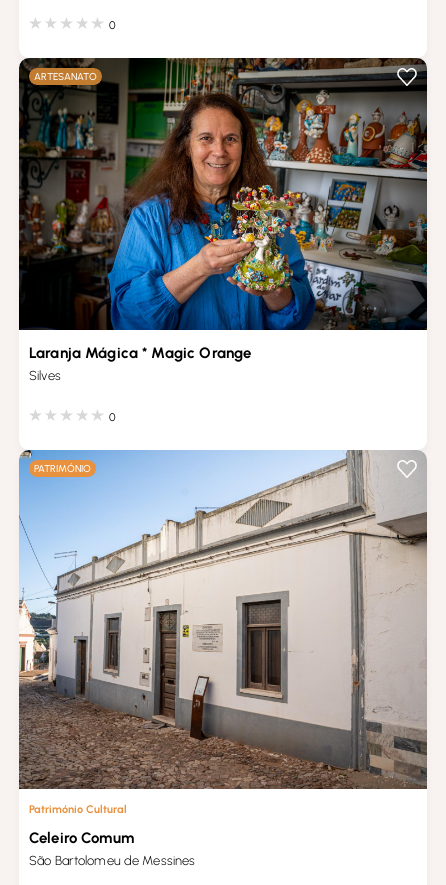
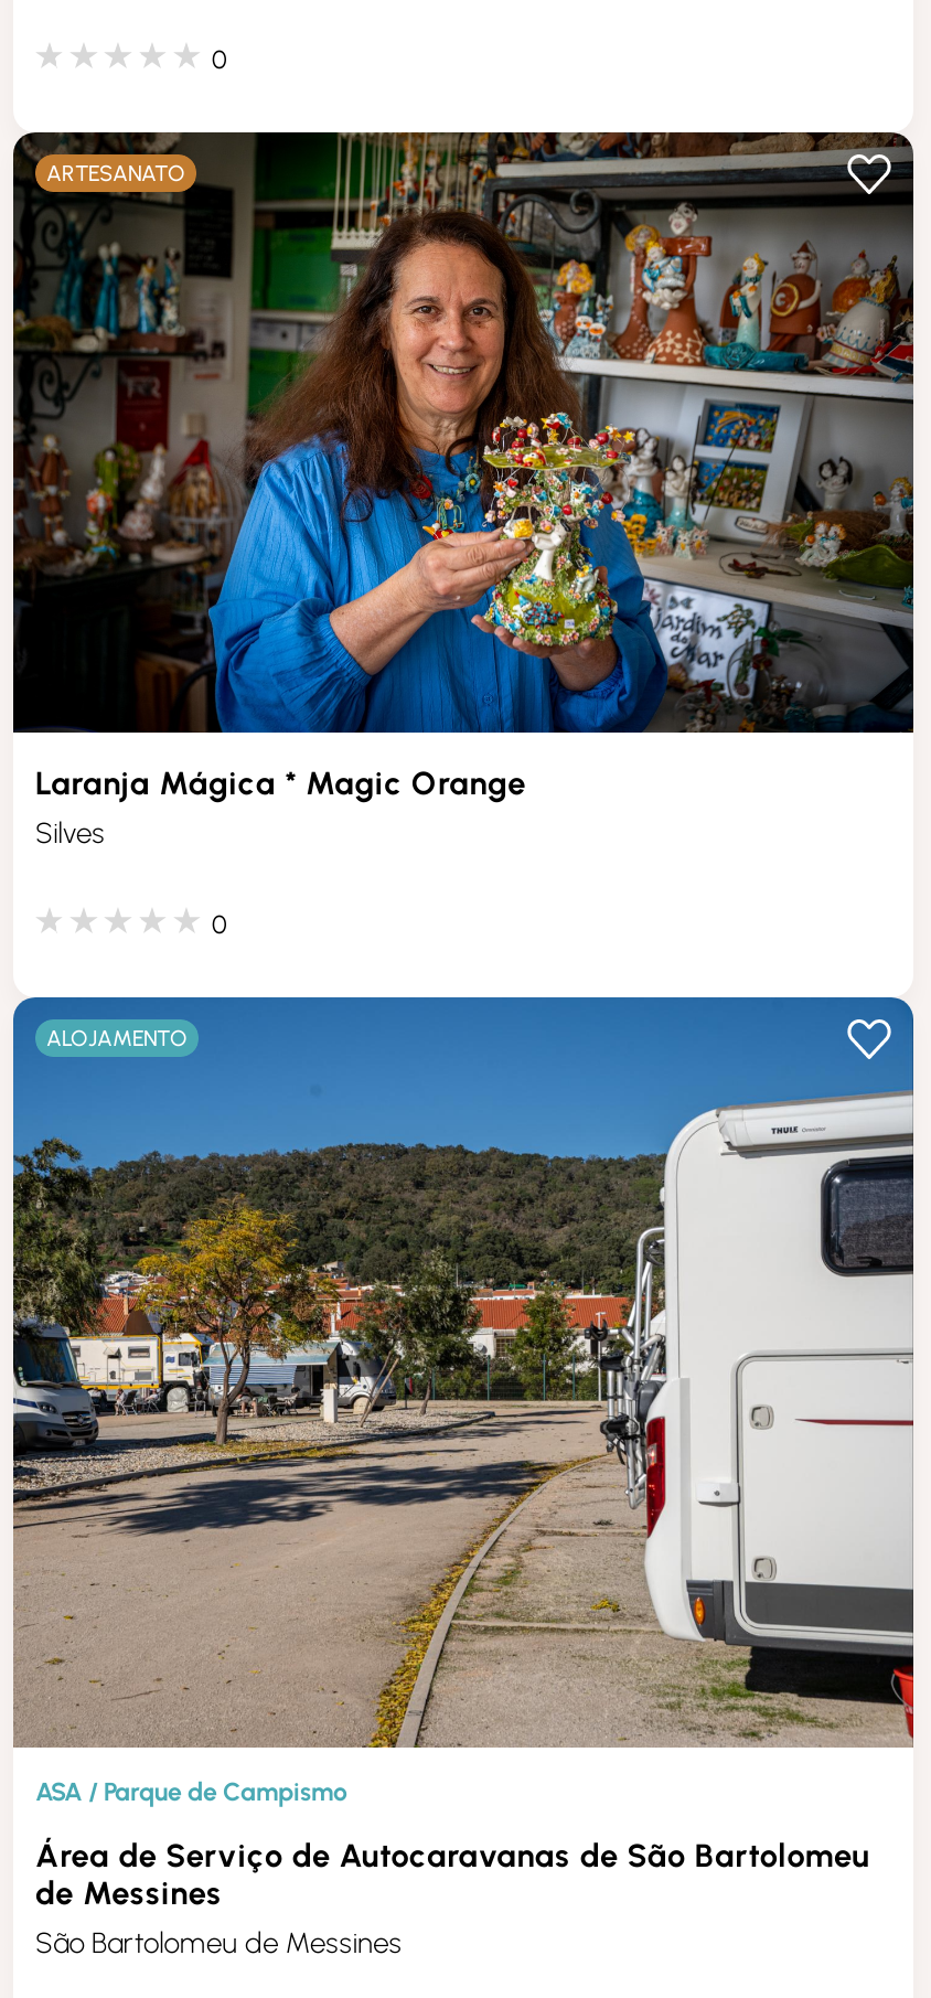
[19,449,427,789] [image] | PATRIMÓNIO -> [11,996,913,1749] [image] | ALOJAMENTO
[29,802,127,816] Património Cultural -> [35,1777,346,1808] ASA / Parque de Campismo
[29,829,134,847] Celeiro Comum -> [35,1837,870,1914] Área de Serviço de Autocaravanas de São Bartolomeu | de Messines

